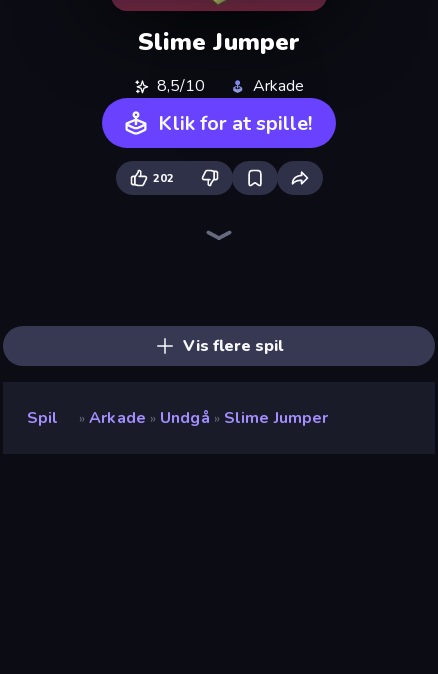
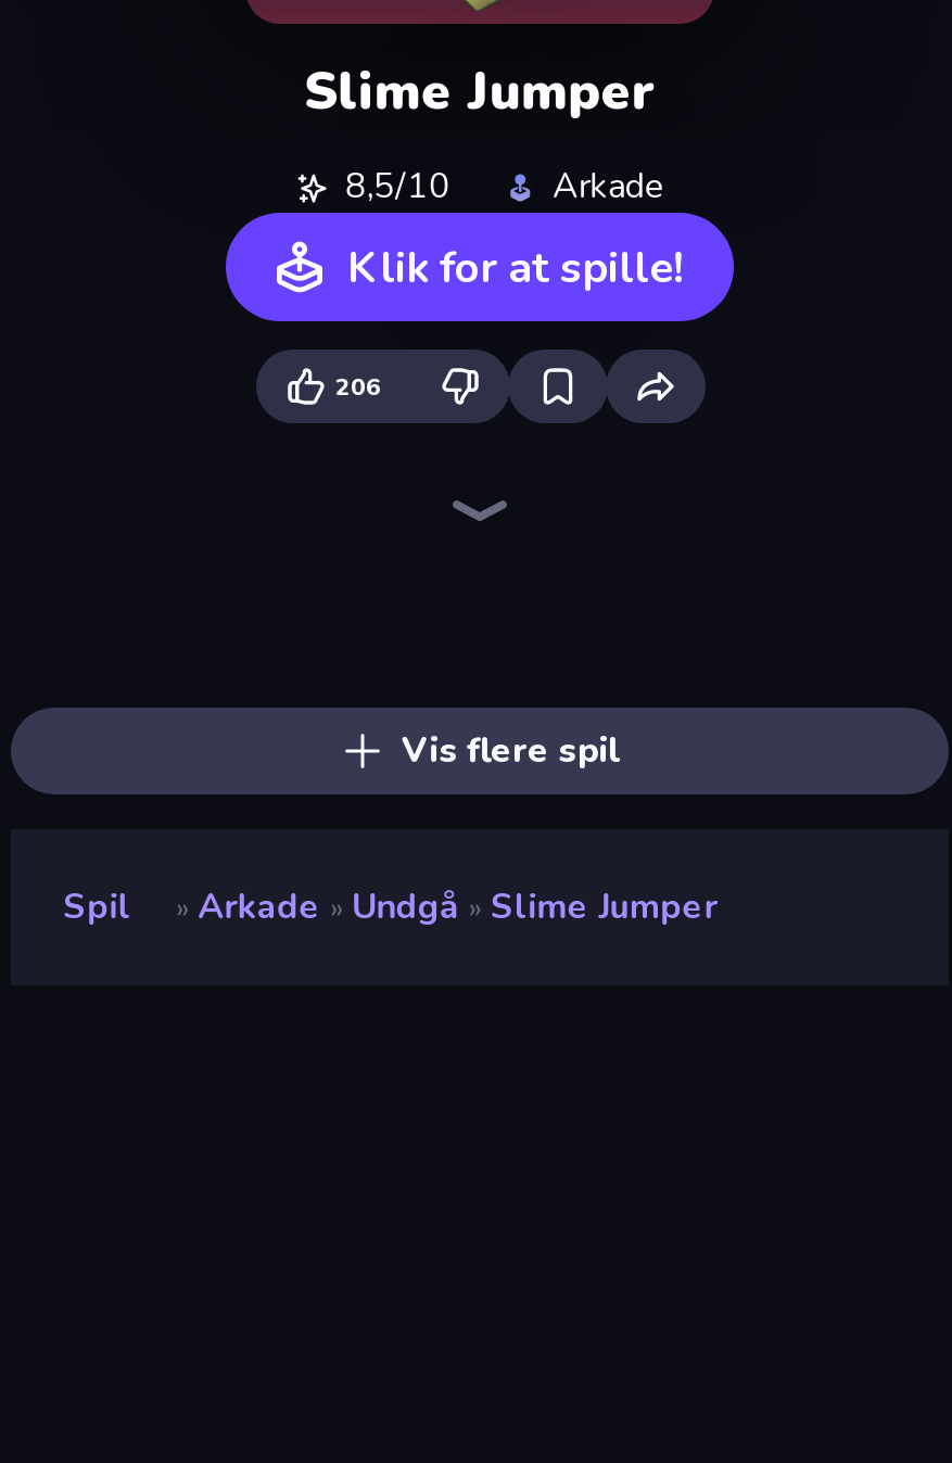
[152,170,173,185] 202 -> [335,370,381,403] 206

